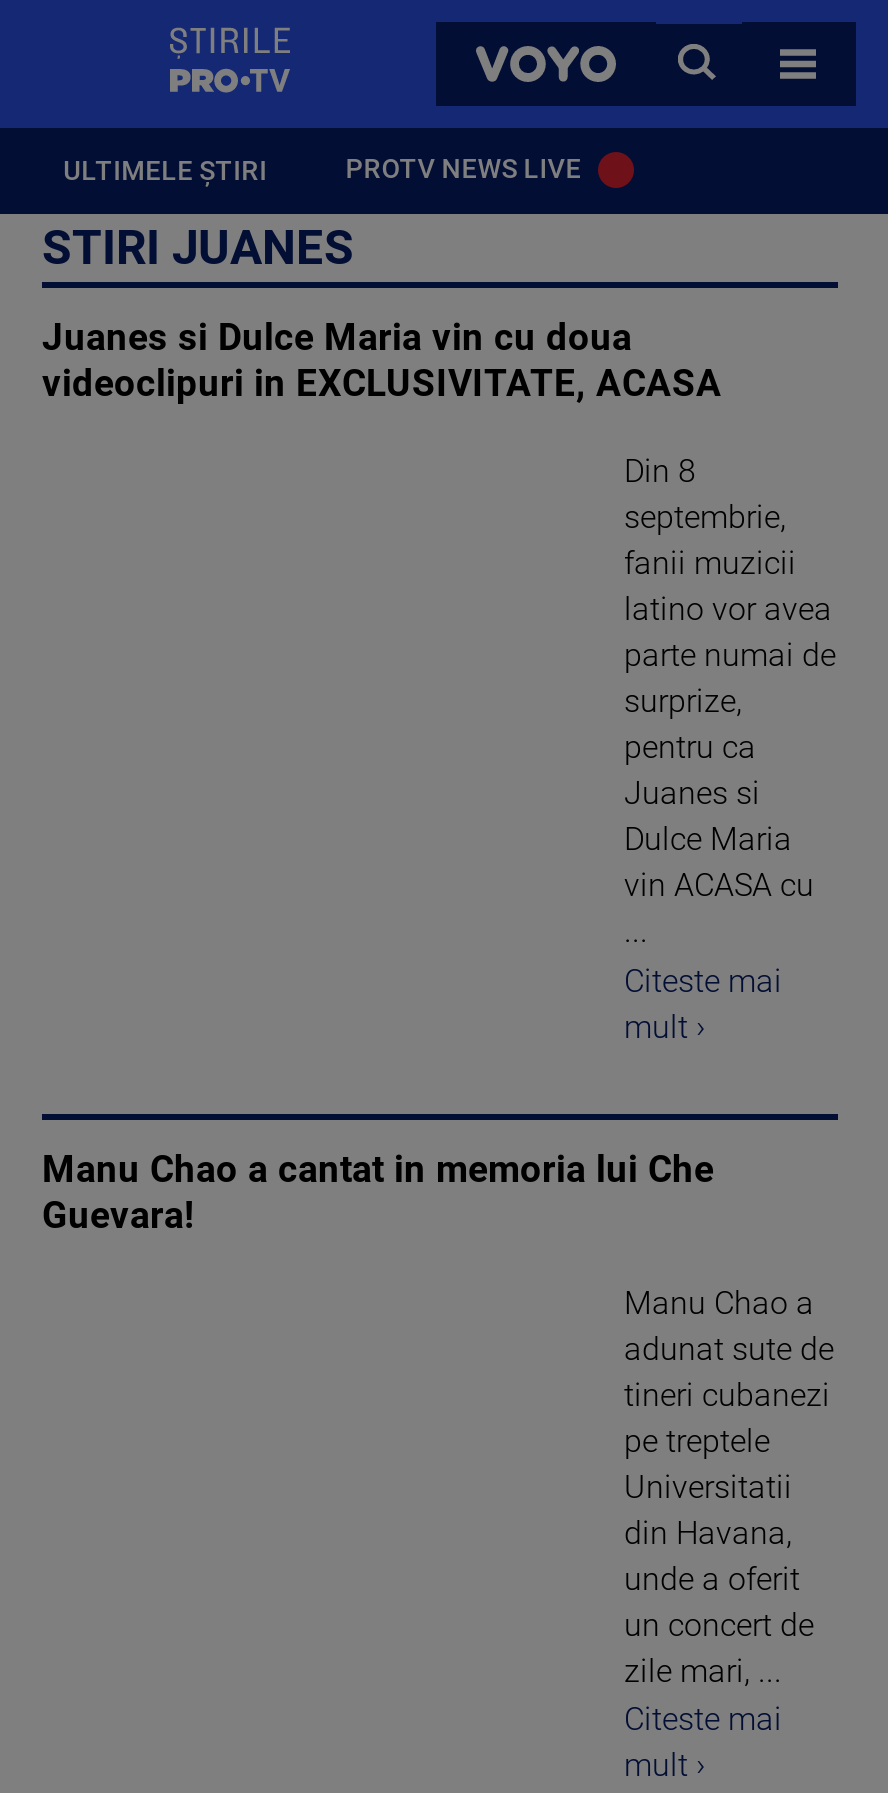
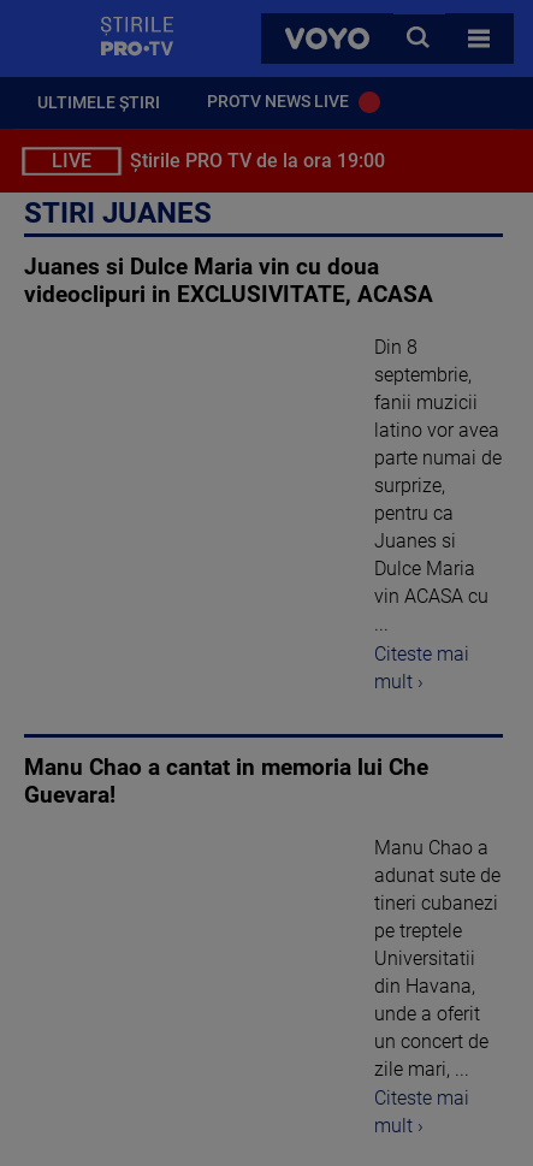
none -> [52,149,385,172] LIVE | Știrile PRO TV de la ora 19:00

